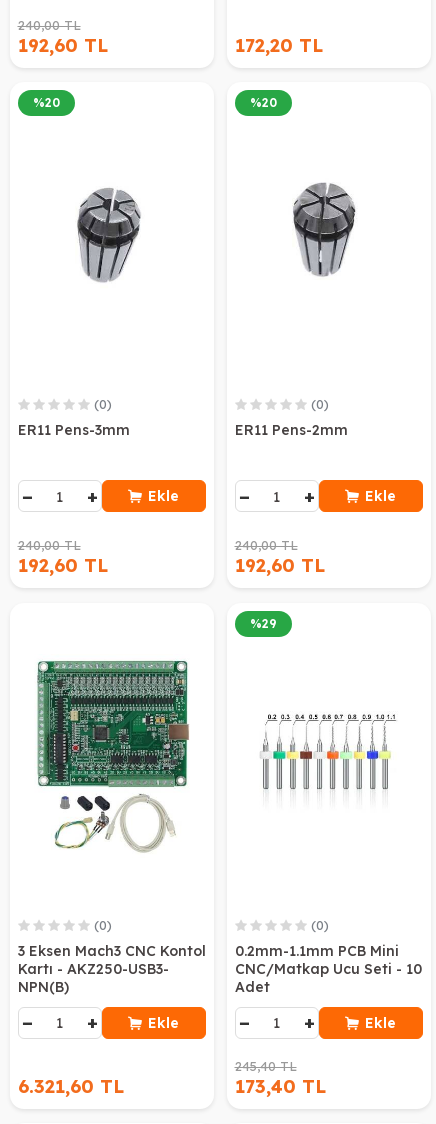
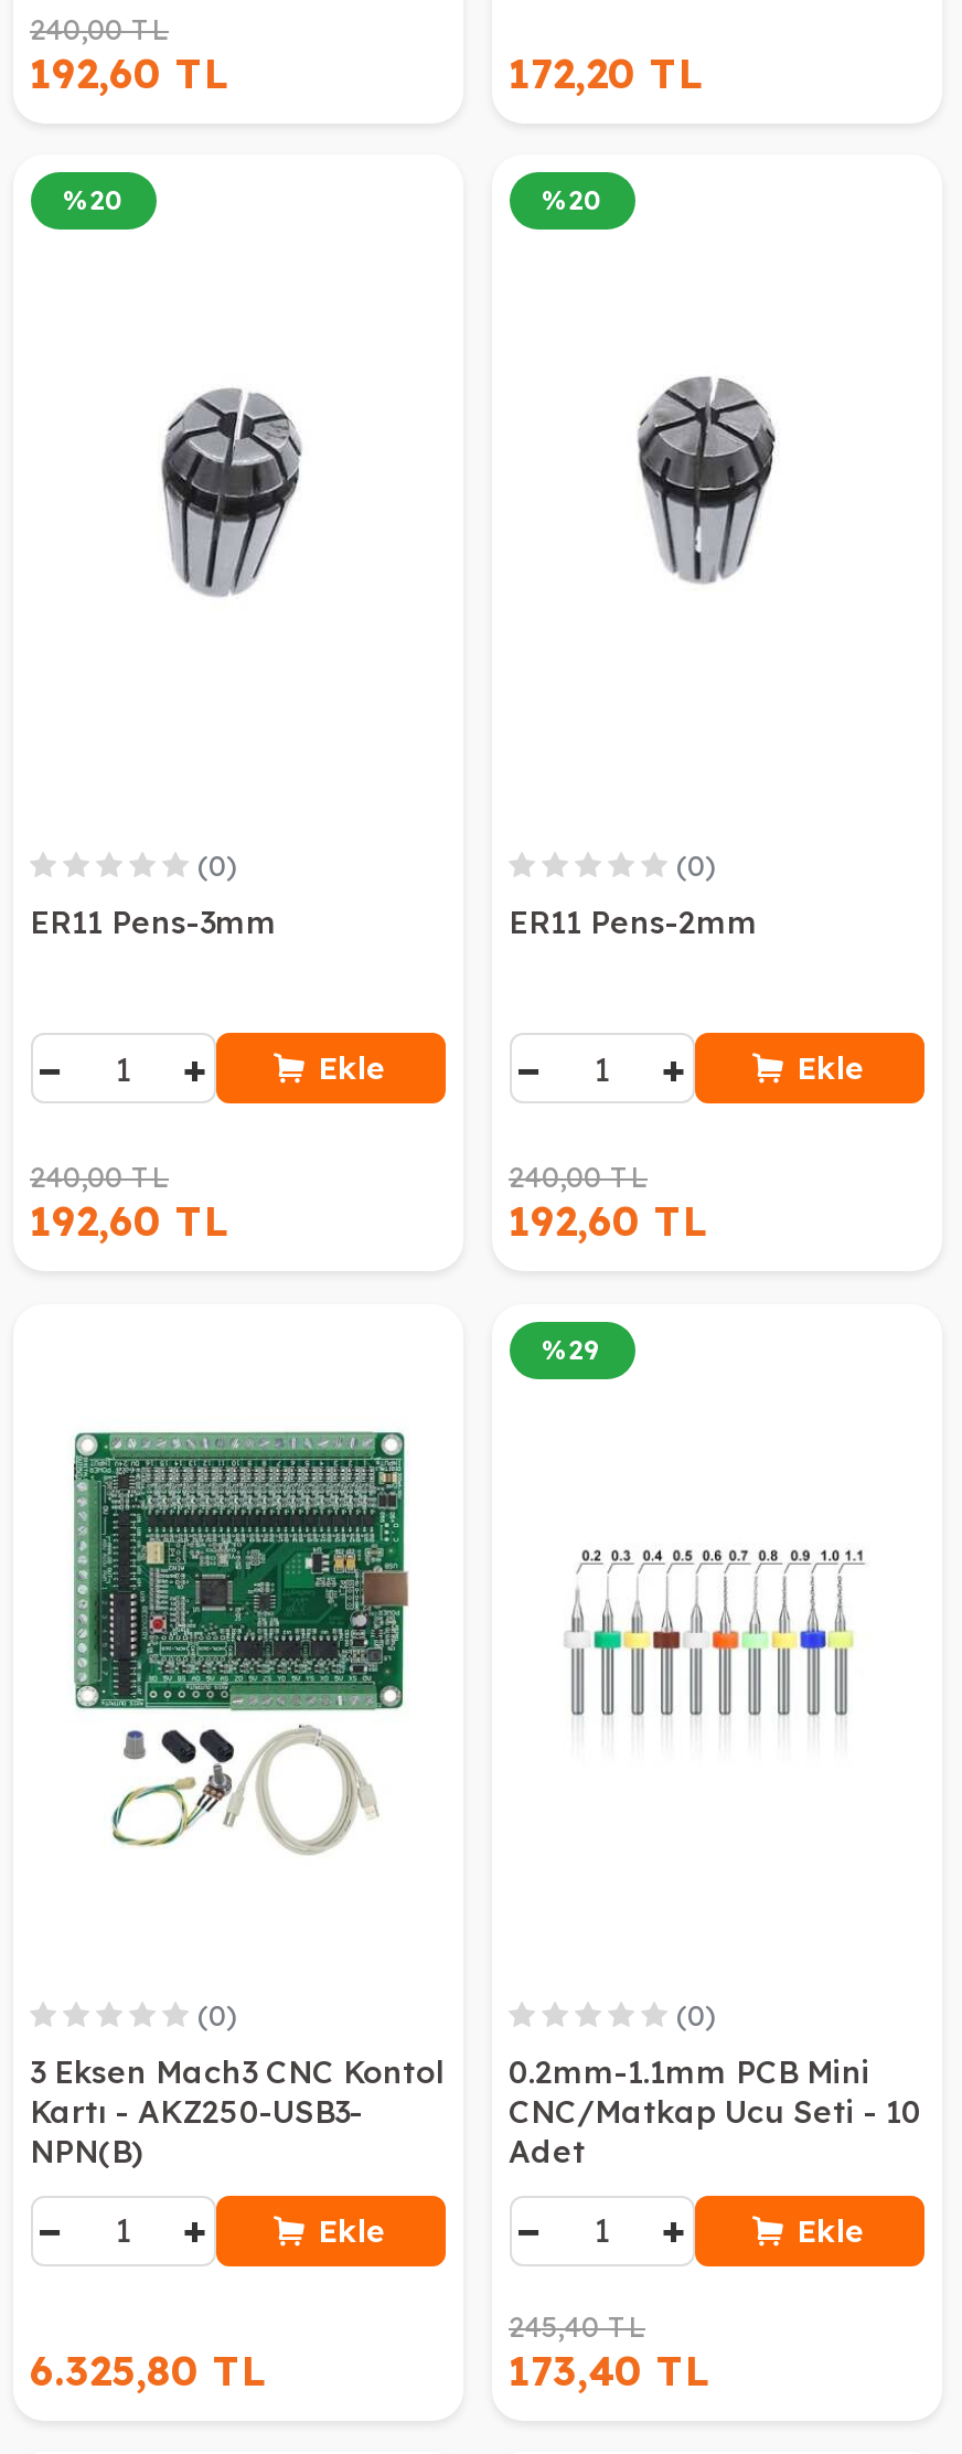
[17,1075,123,1098] 6.321,60 TL -> [30,2345,266,2396] 6.325,80 TL

